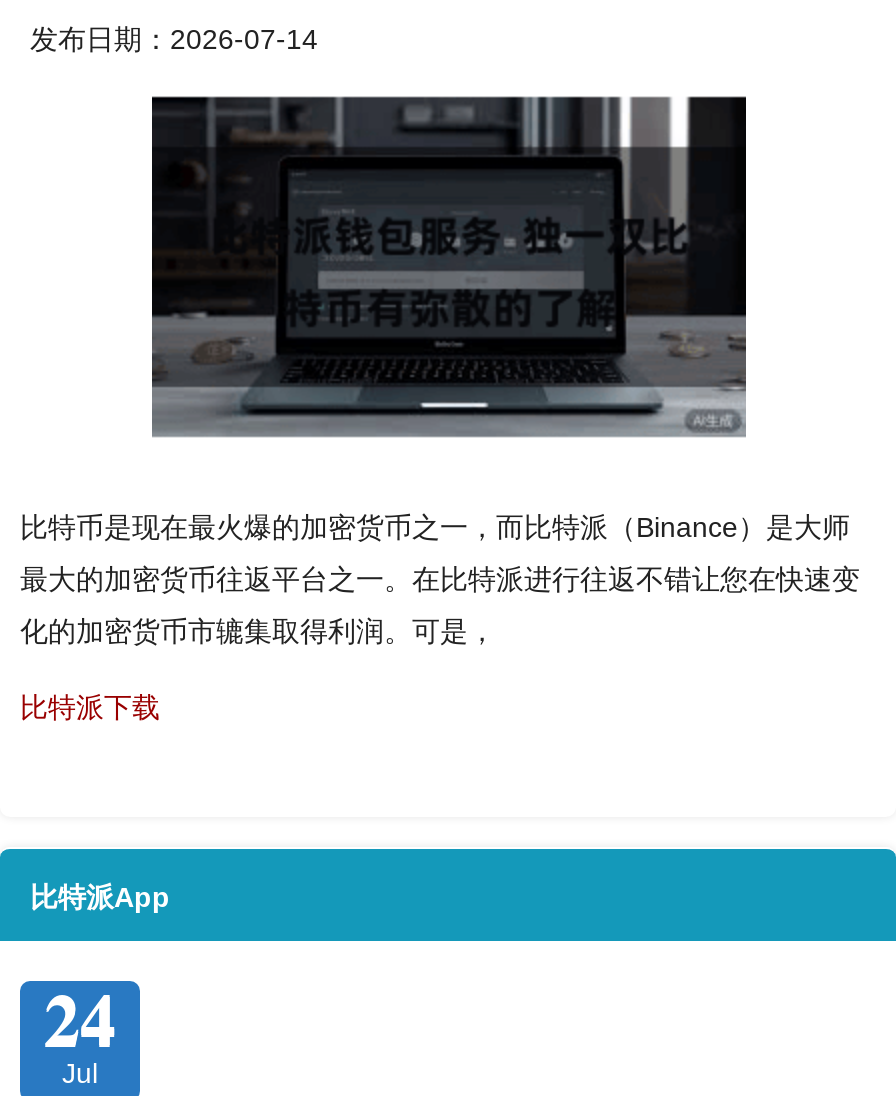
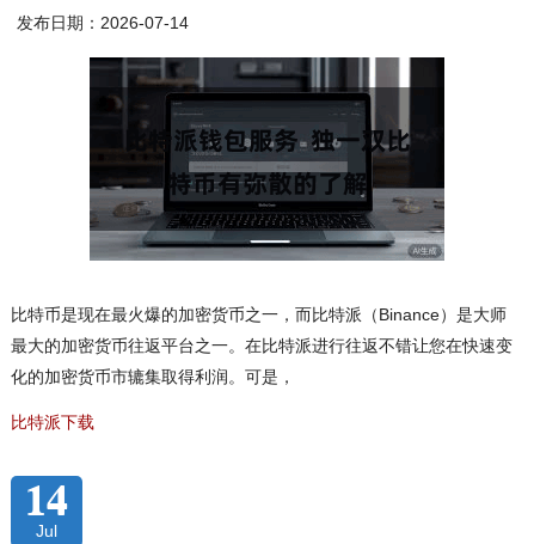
[30,881,170,1069] 比特派App | 24 -> [25,466,68,528] 14

